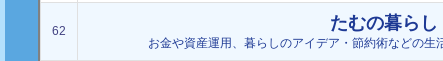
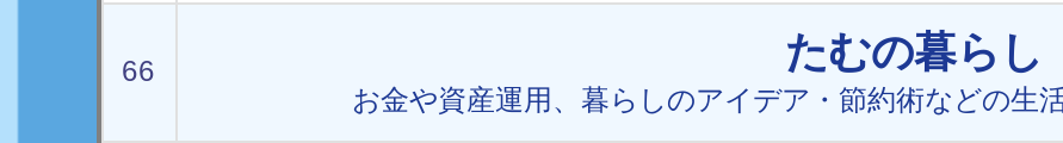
[51,24,65,38] 62 -> [122,55,155,88] 66

